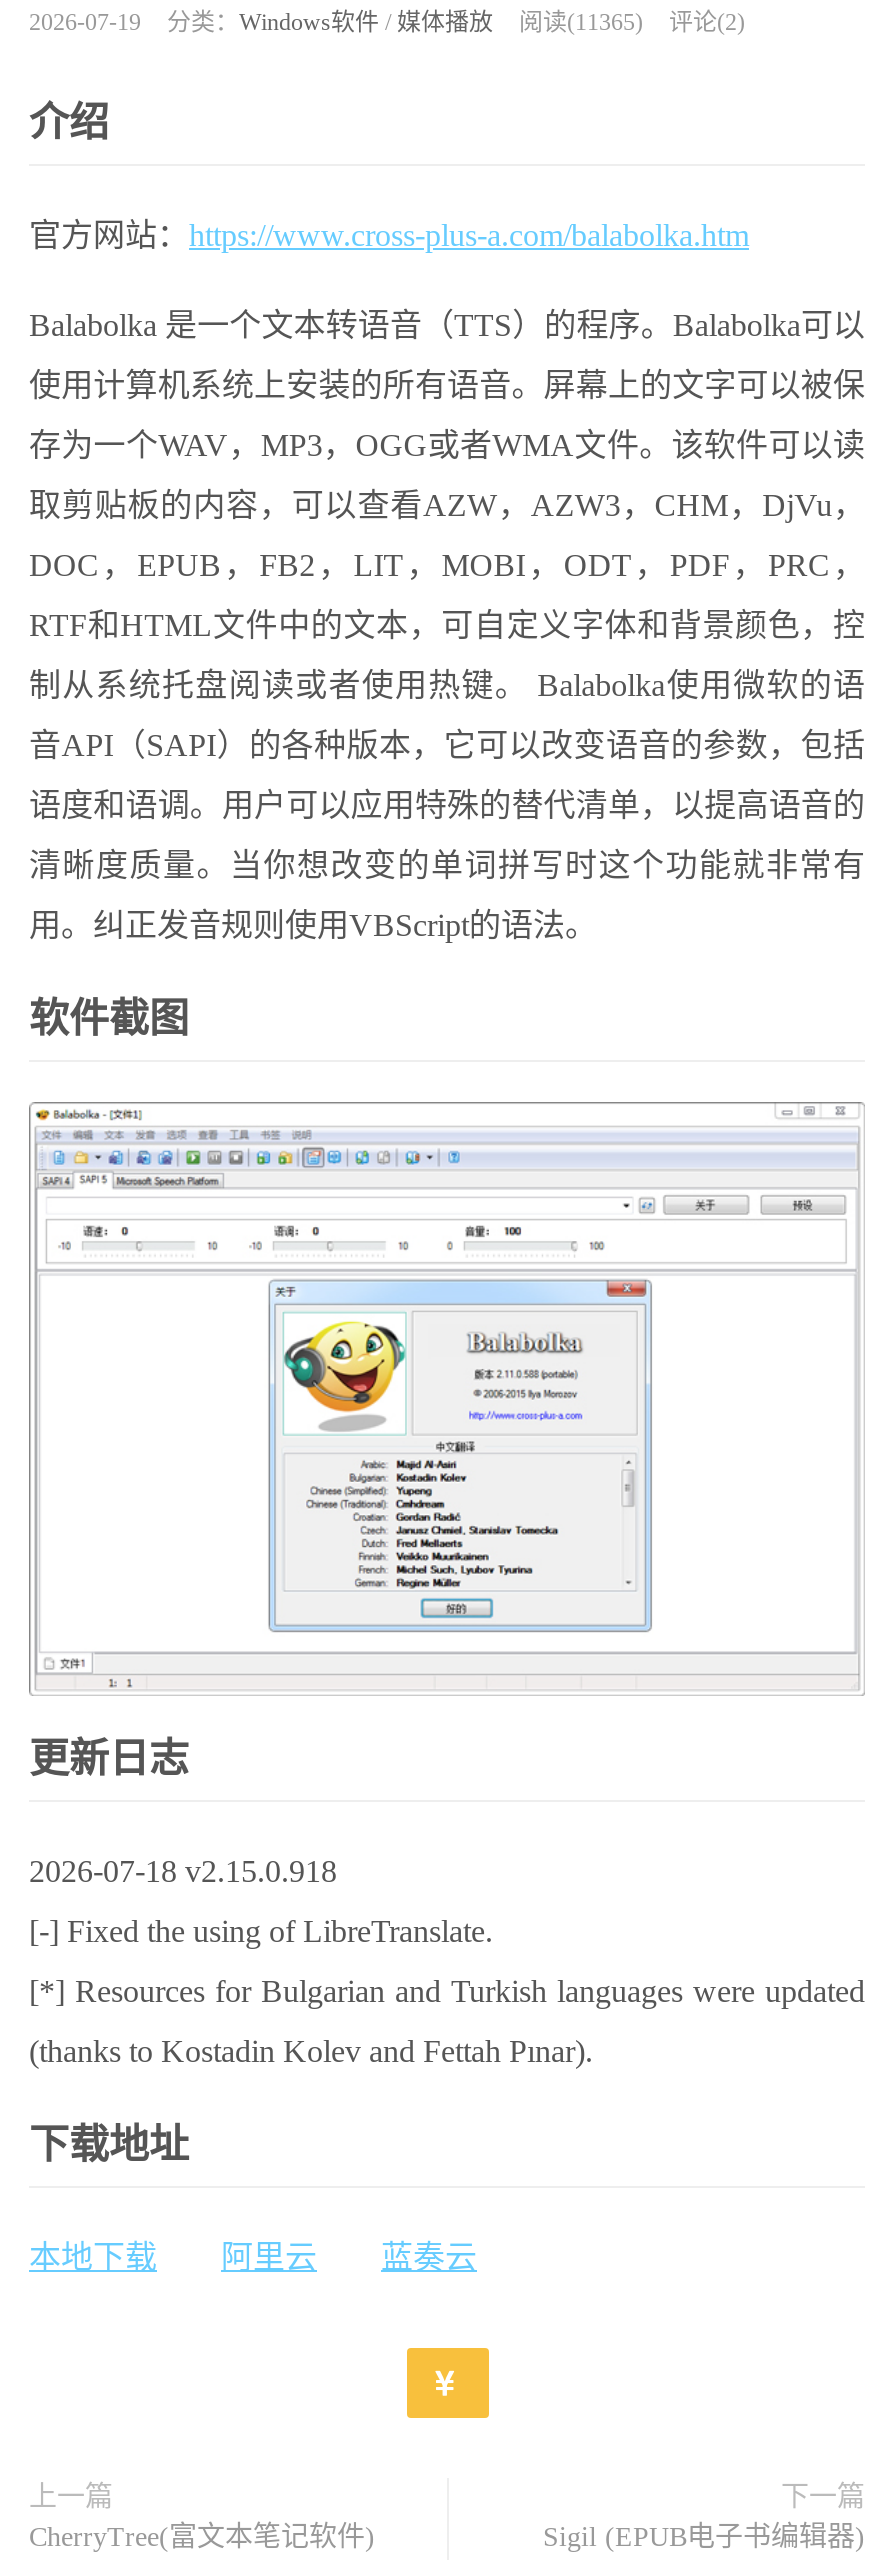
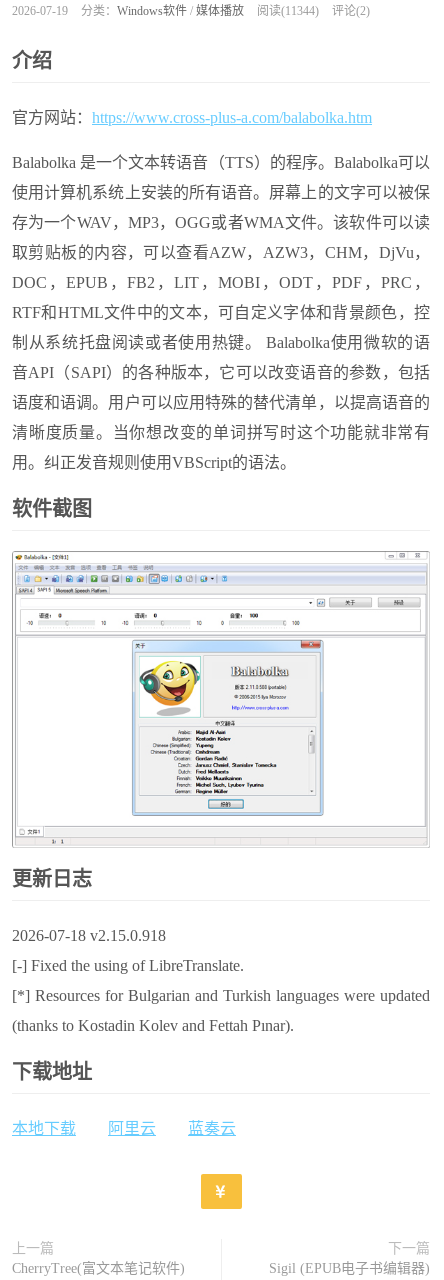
[29,8,745,36] 2026-07-19 分类：Windows软件/媒体播放 阅读(11365) 评论(2) -> [12,4,370,18] 2026-07-19 分类：Windows软件/媒体播放 阅读(11344) 评论(2)

